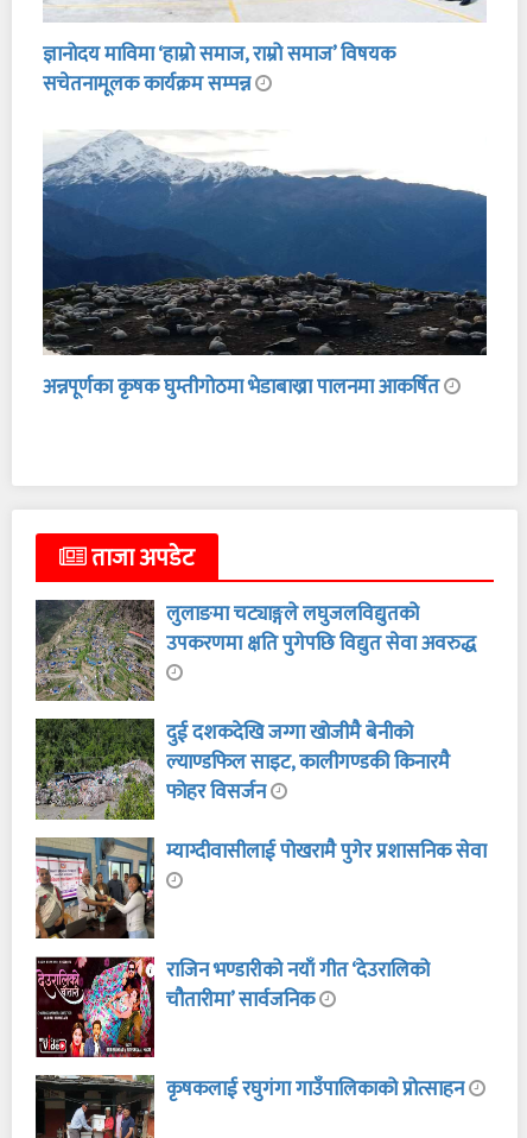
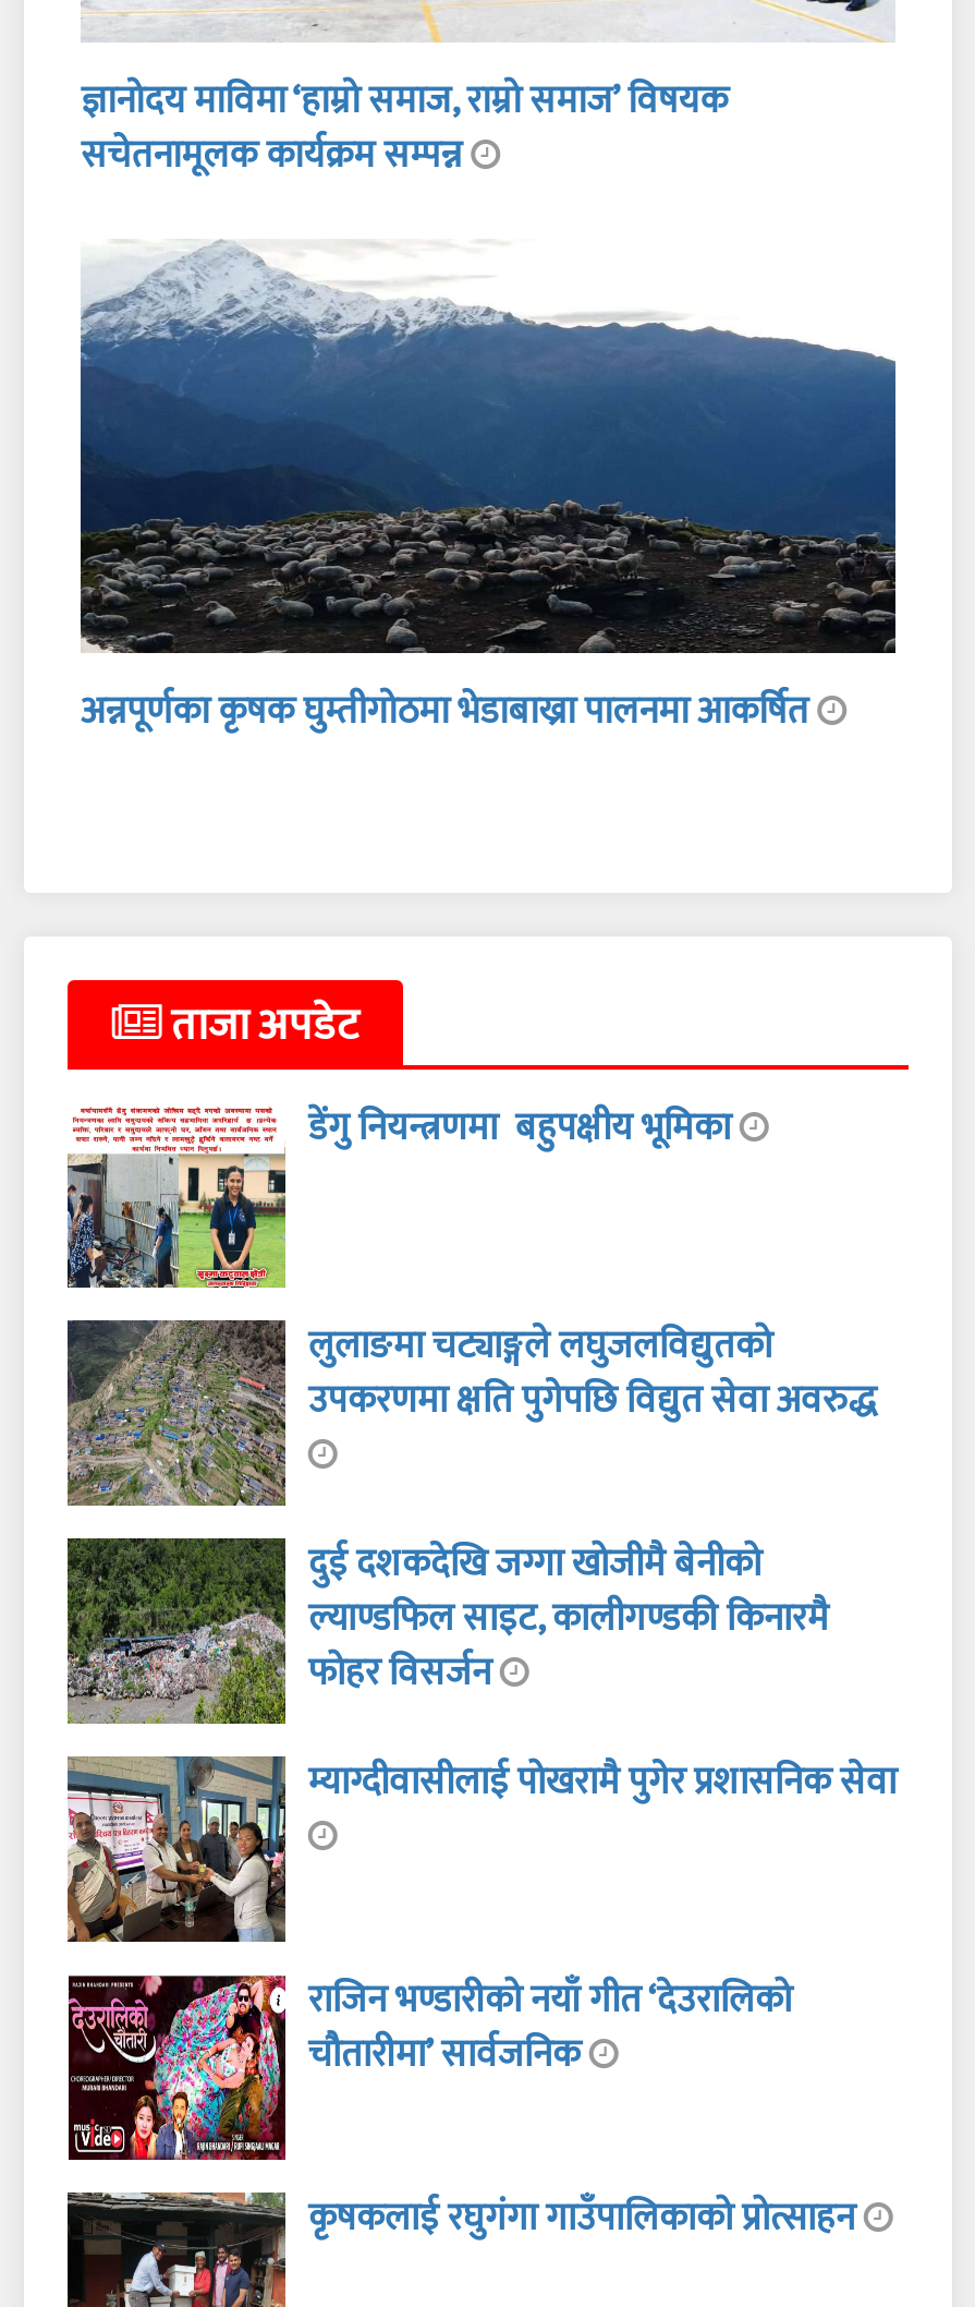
none -> [68,1098,739,1289] [image] | डेंगु नियन्त्रणमा बहुपक्षीय भूमिका

